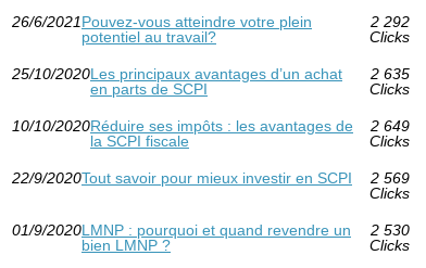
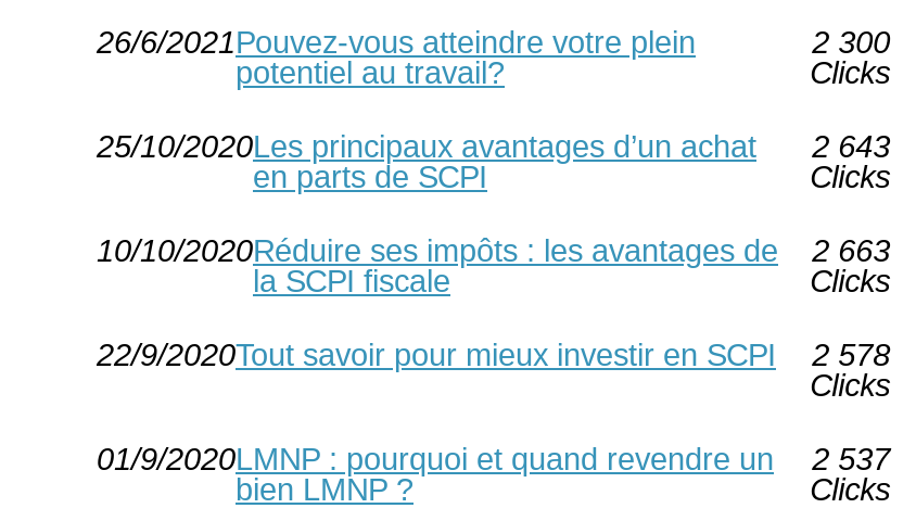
[370,14,409,31] 2 292 -> [812,26,890,61] 2 300
[12,66,409,83] 25/10/2020Les principaux avantages d’un achat 2 635 -> [97,130,890,165] 25/10/2020Les principaux avantages d’un achat 2 643
[12,118,409,135] 10/10/2020Réduire ses impôts : les avantages de 2 649 -> [97,234,890,269] 10/10/2020Réduire ses impôts : les avantages de 2 663
[12,170,409,187] 22/9/2020Tout savoir pour mieux investir en SCPI 2 569 -> [97,339,890,373] 22/9/2020Tout savoir pour mieux investir en SCPI 2 578
[12,222,409,239] 01/9/2020LMNP : pourquoi et quand revendre un 2 530 -> [97,443,890,478] 01/9/2020LMNP : pourquoi et quand revendre un 2 537

